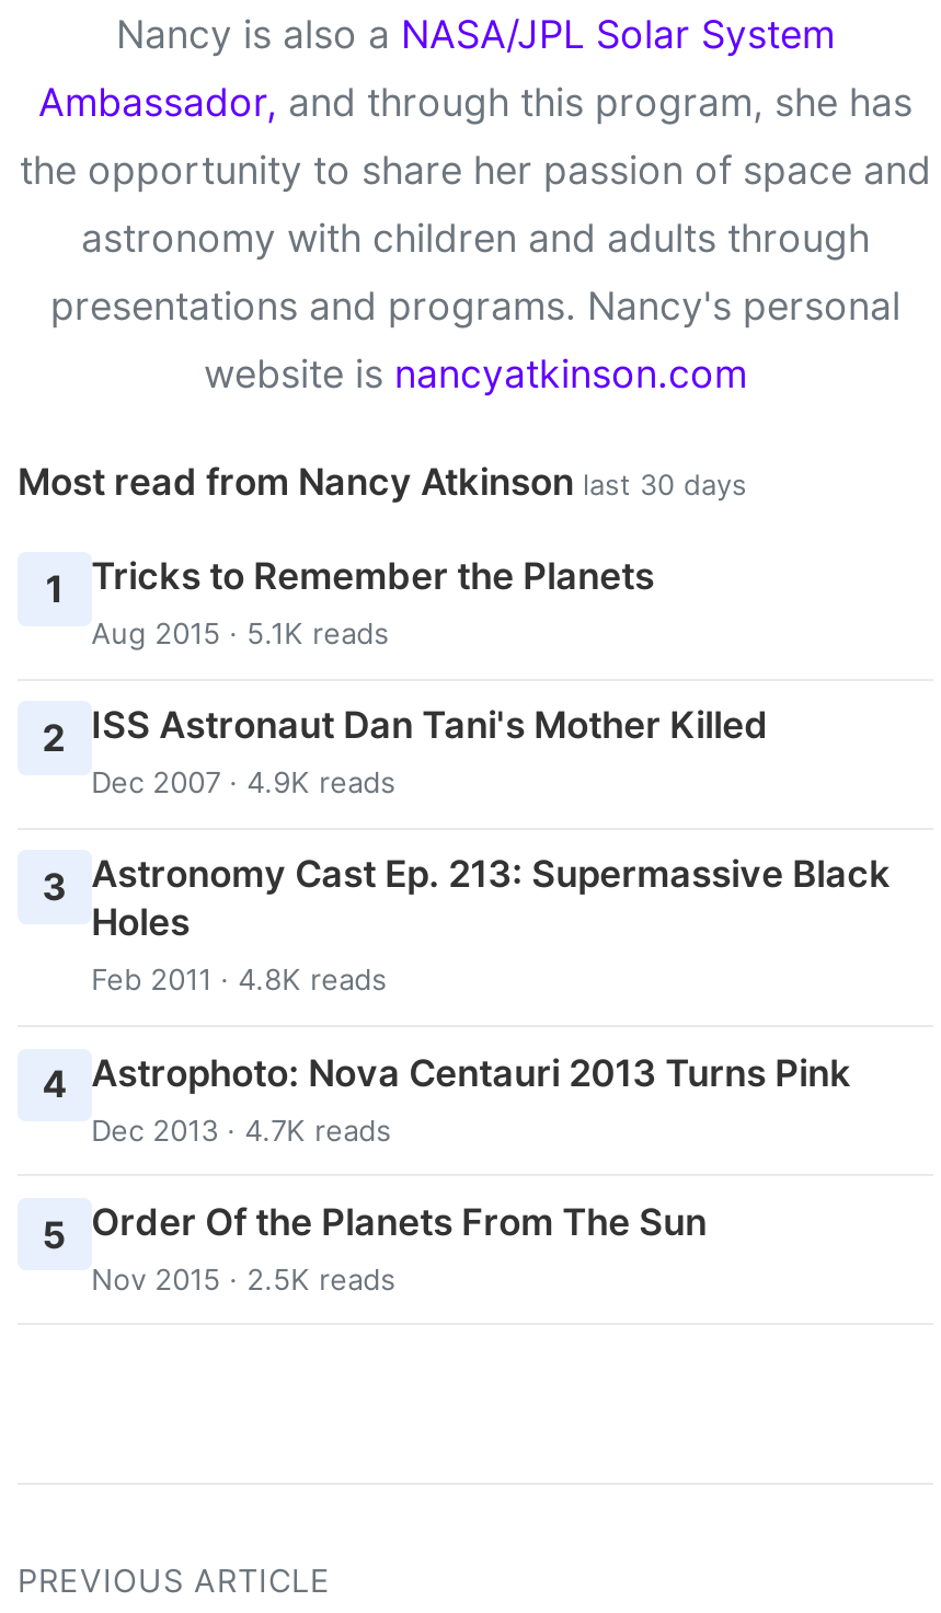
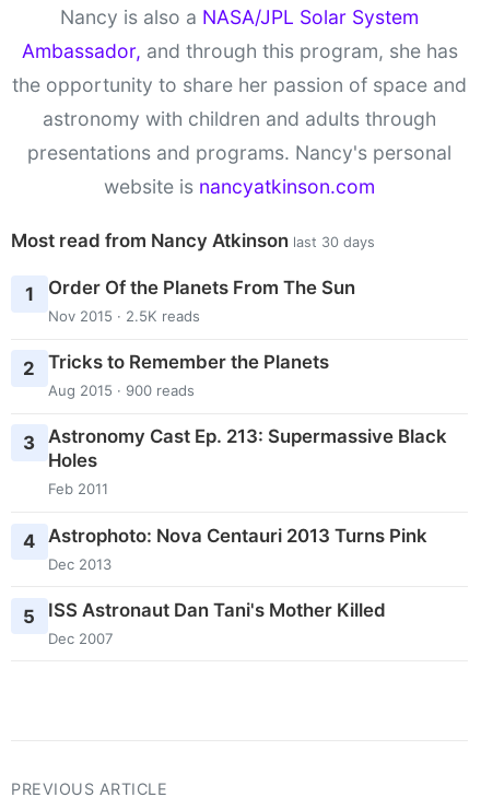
[91,554,654,650] Tricks to Remember the Planets | Aug 2015 · 5.1K reads -> [48,277,355,325] Order Of the Planets From The Sun | Nov 2015 · 2.5K reads
[42,703,768,800] 2 ISS Astronaut Dan Tani's Mother Killed | Dec 2007 · 4.9K reads -> [23,351,329,399] 2 Tricks to Remember the Planets | Aug 2015 · 900 reads
[91,962,387,997] Feb 2011 · 4.8K reads -> [48,480,108,498] Feb 2011
[91,1112,391,1147] Dec 2013 · 4.7K reads -> [48,555,111,572] Dec 2013
[42,1200,707,1296] 5 Order Of the Planets From The Sun | Nov 2015 · 2.5K reads -> [23,599,385,647] 5 ISS Astronaut Dan Tani's Mother Killed | Dec 2007

